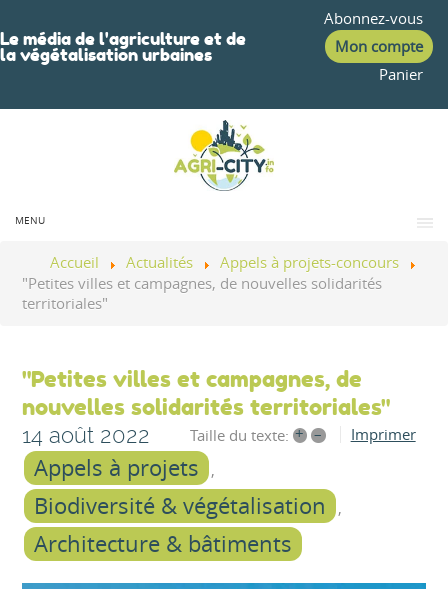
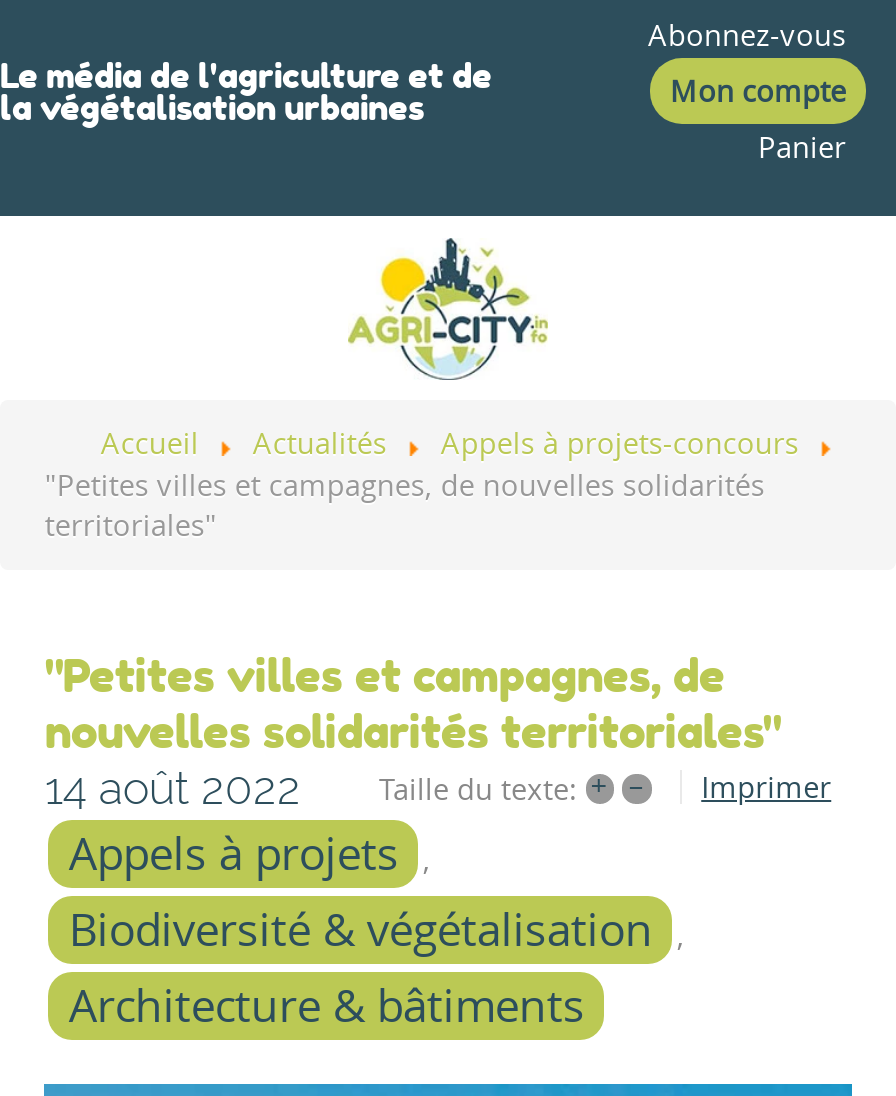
[15,214,45,227] MENU -> none

